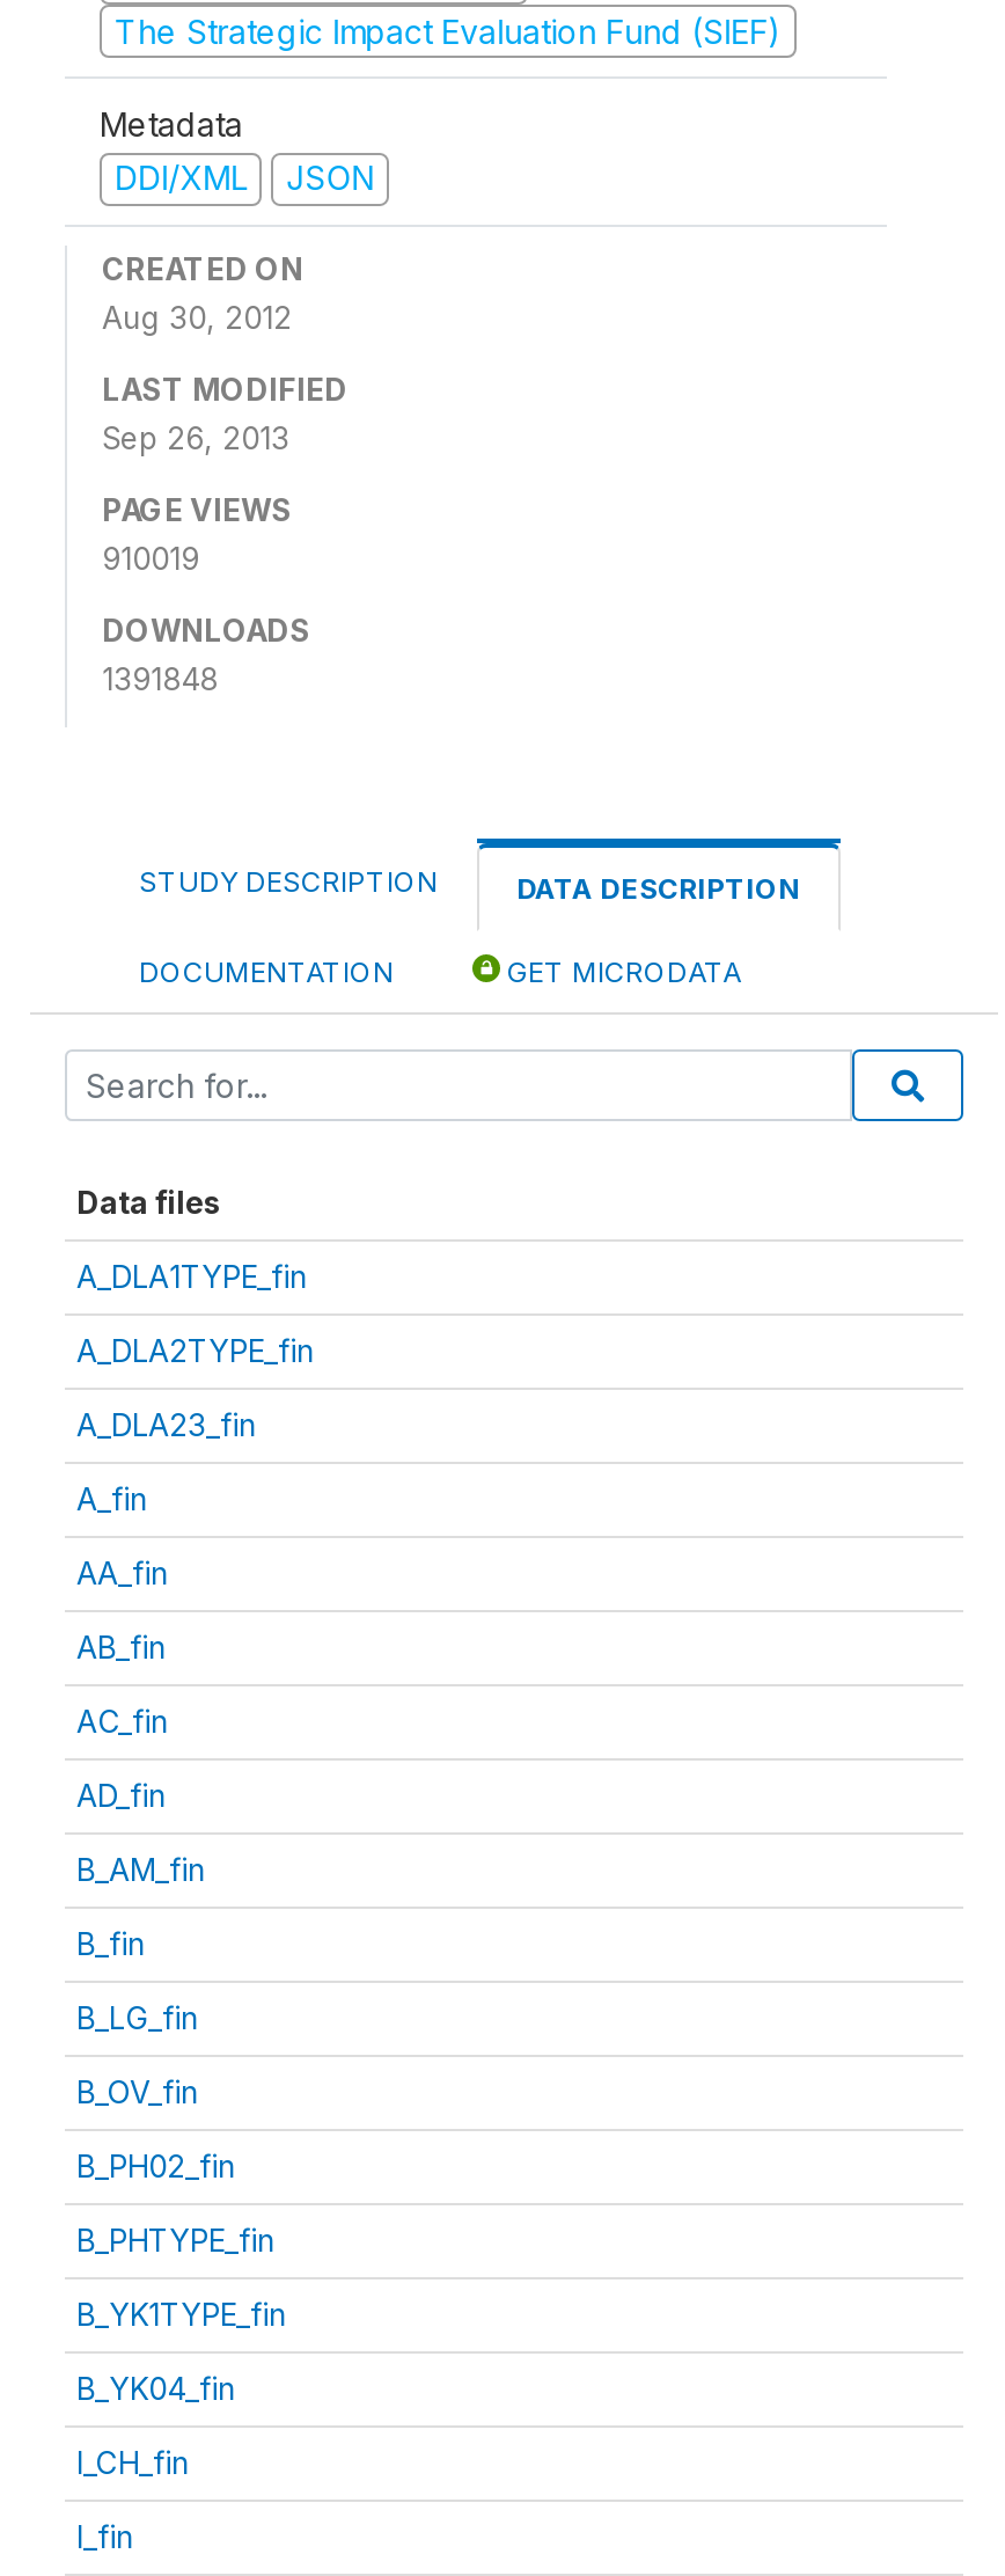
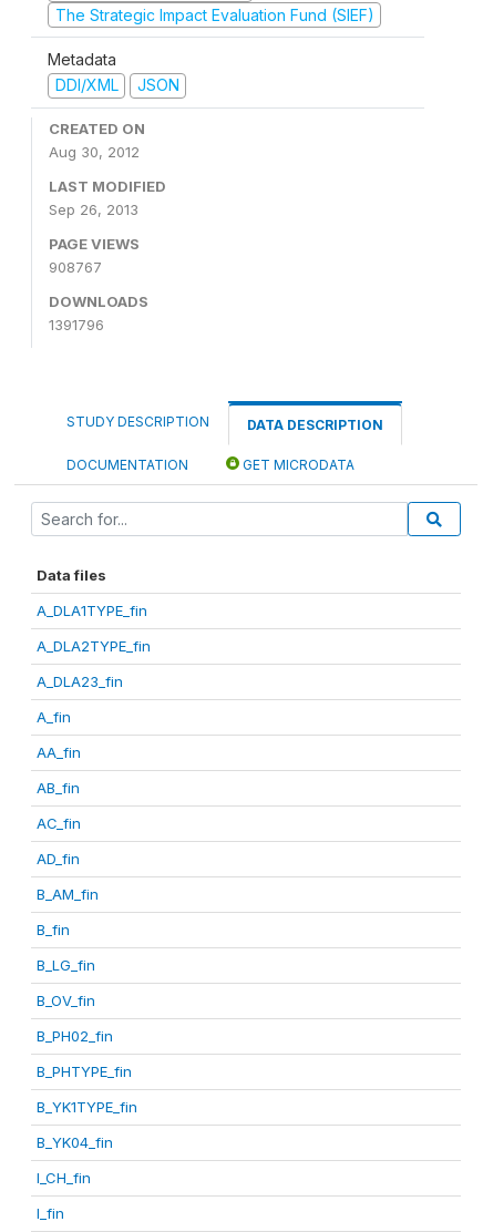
[102,539,199,576] 910019 -> [49,258,102,275] 908767
[102,659,218,696] 1391848 -> [49,315,104,333] 1391796

